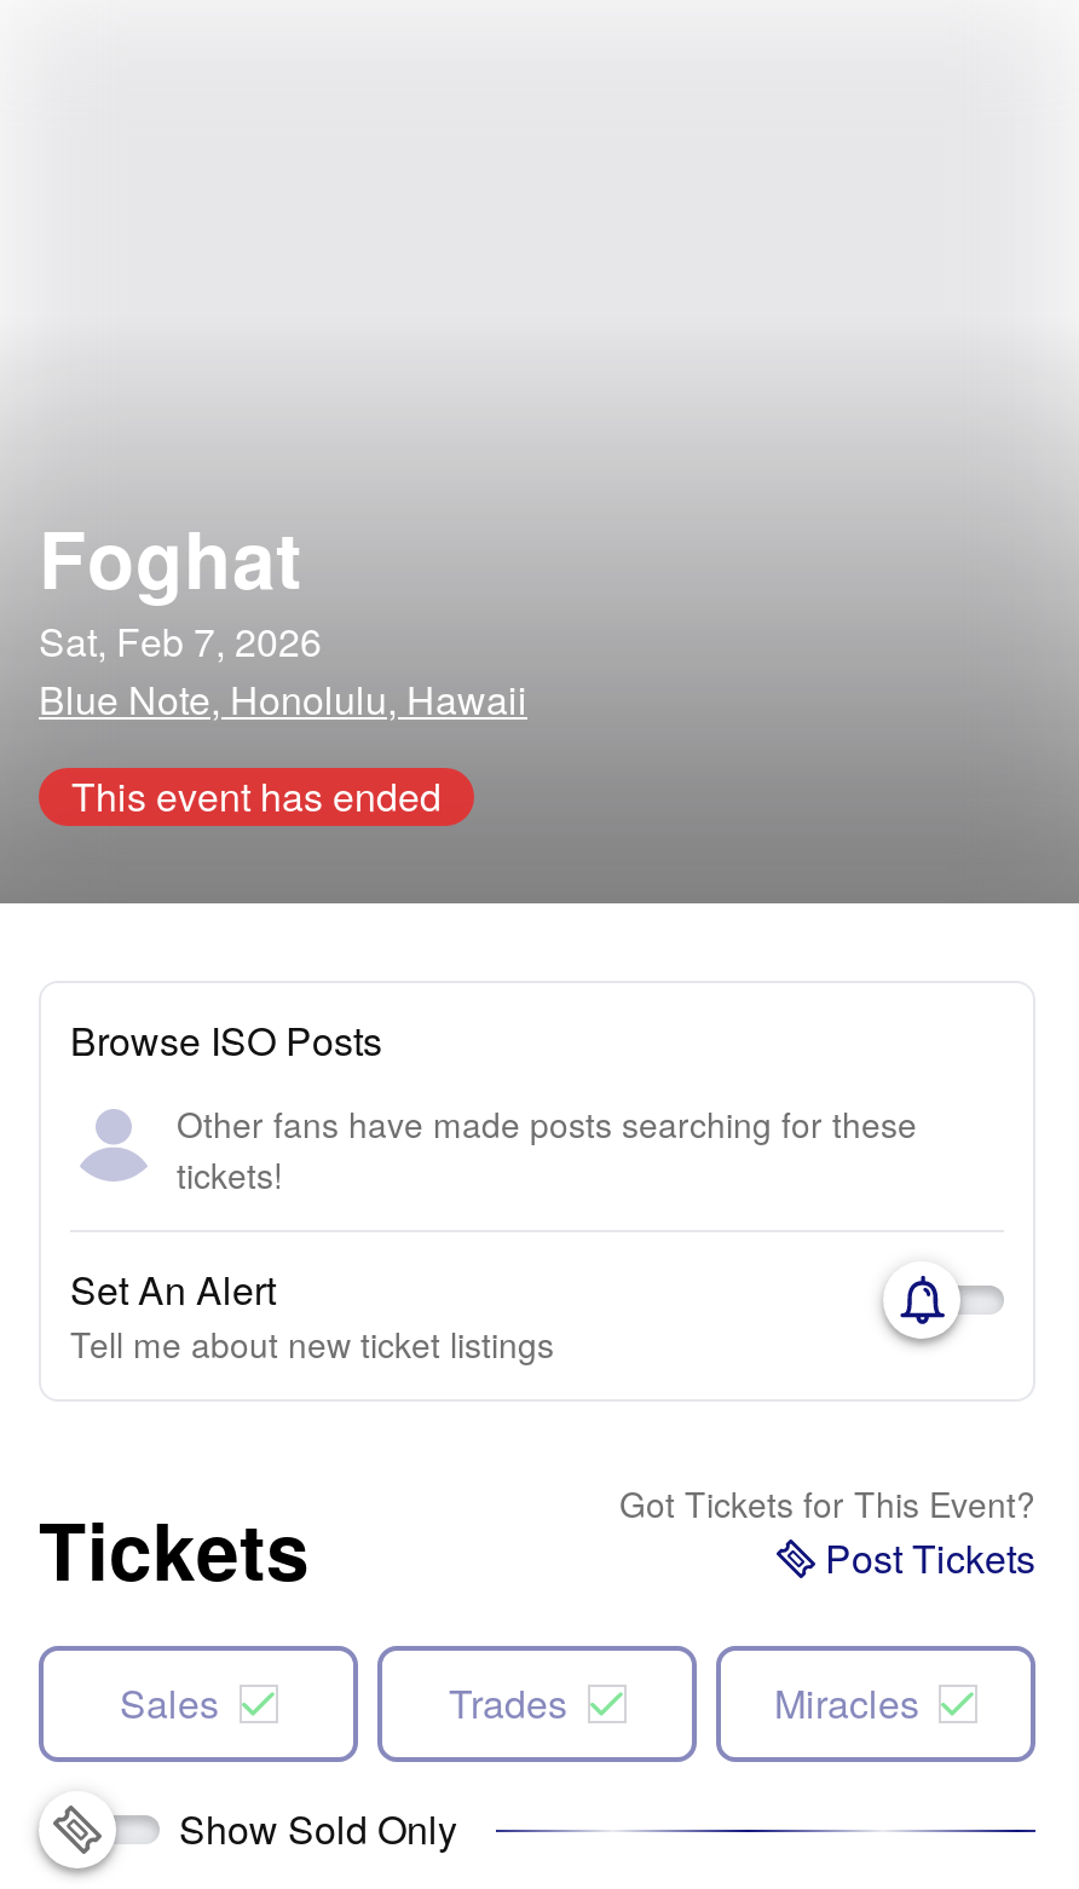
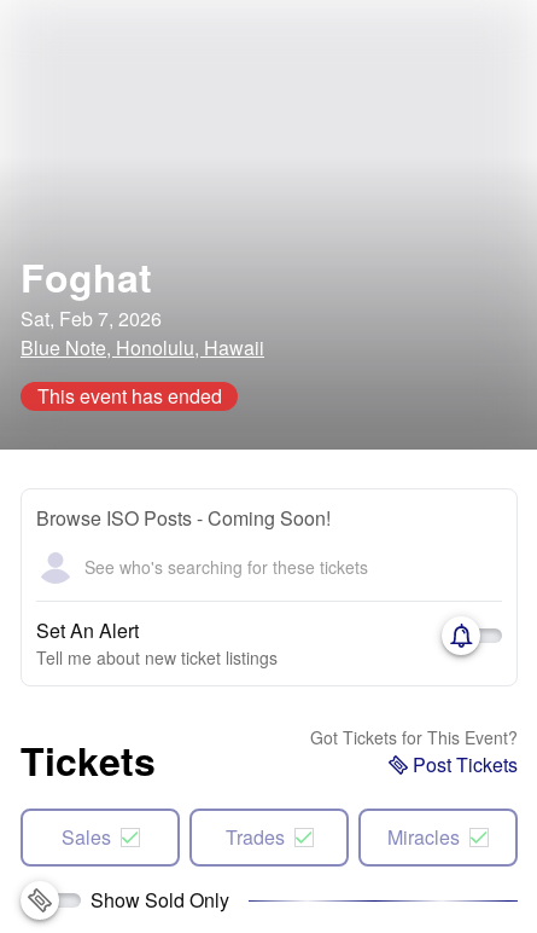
[70,1012,382,1068] Browse ISO Posts -> [36,504,331,532] Browse ISO Posts - Coming Soon!
[177,1099,917,1198] Other fans have made posts searching for these | tickets! -> [84,554,368,578] See who's searching for these tickets

